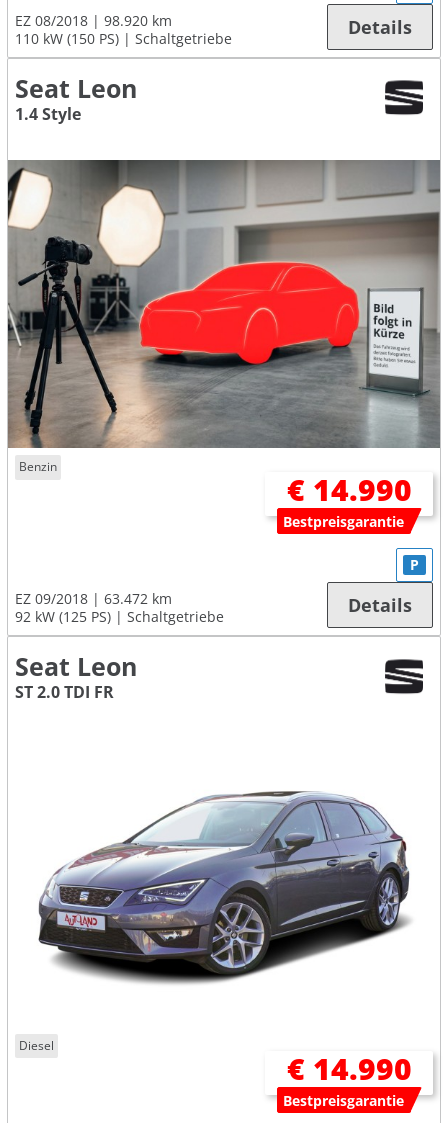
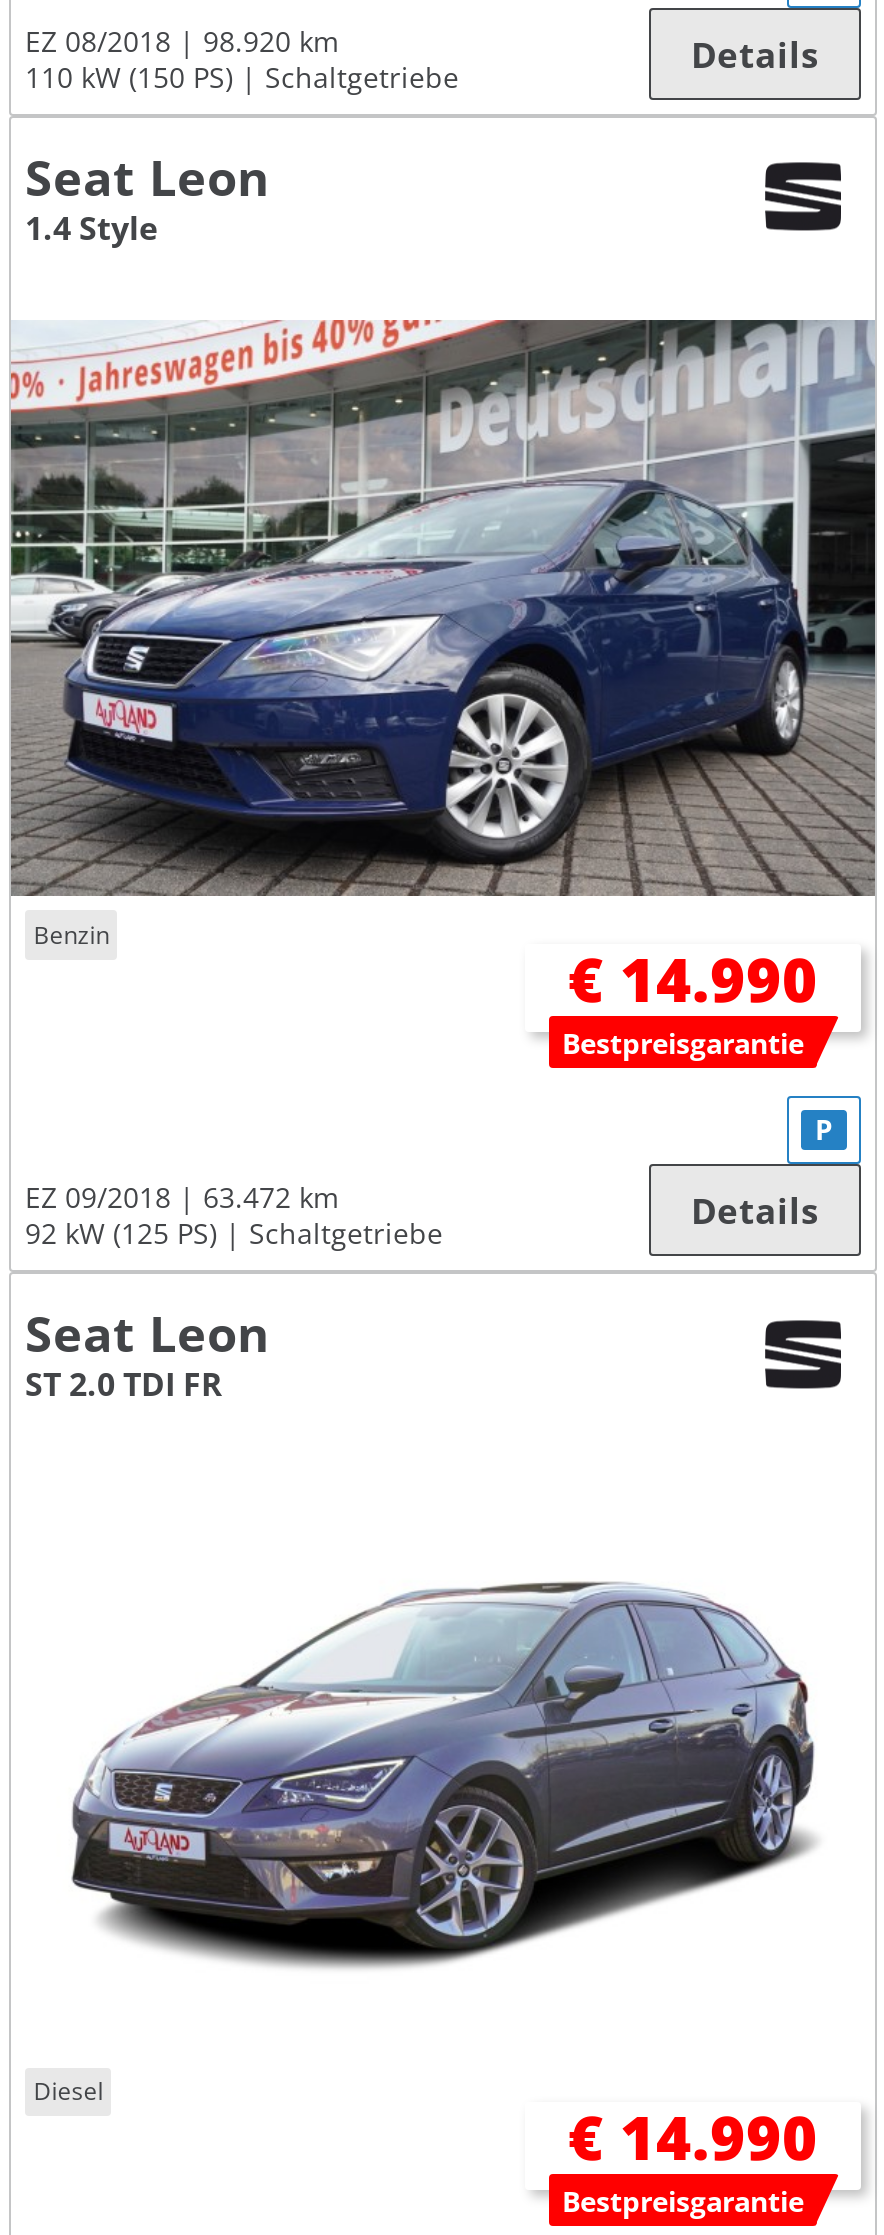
[7,159,441,448] [image] -> [9,318,875,896] [image]

